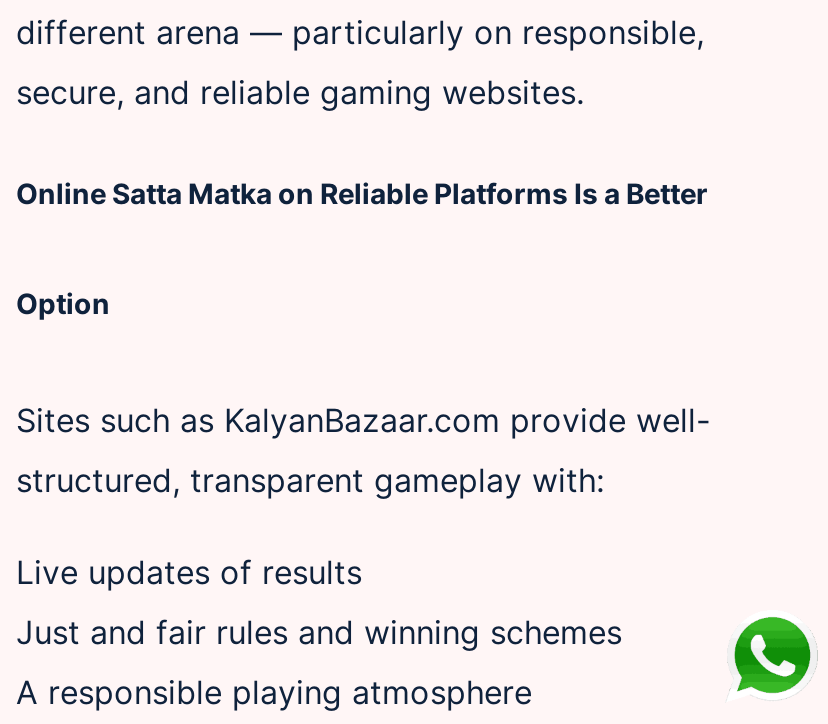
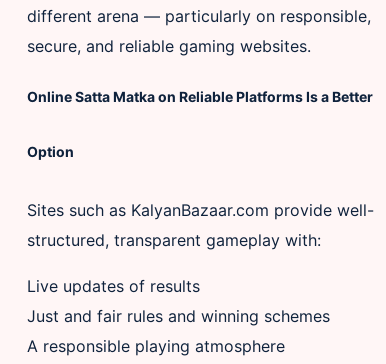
[730,614,816,696] [image] -> none

